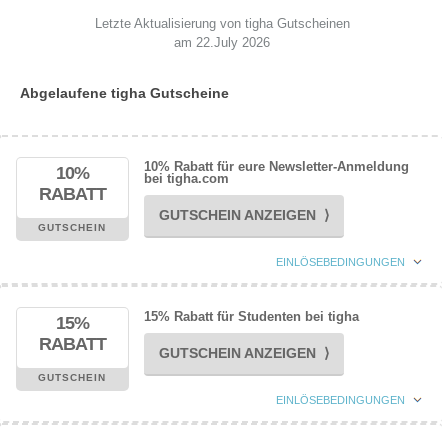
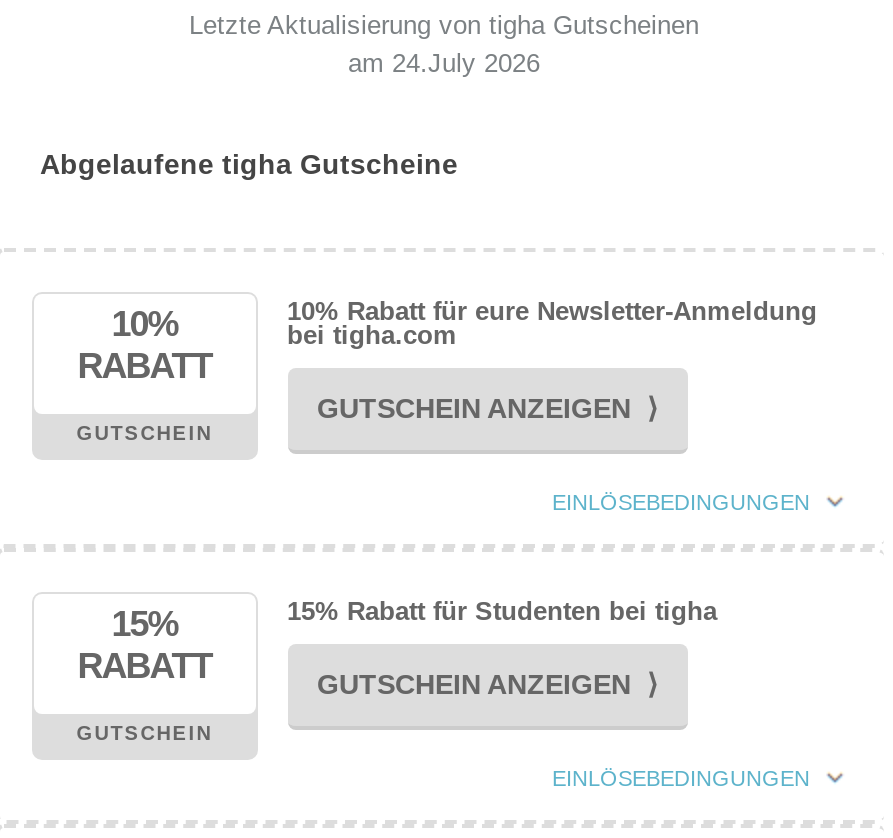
[174,35,270,50] am 22.July 2026 -> [348,48,540,78] am 24.July 2026

